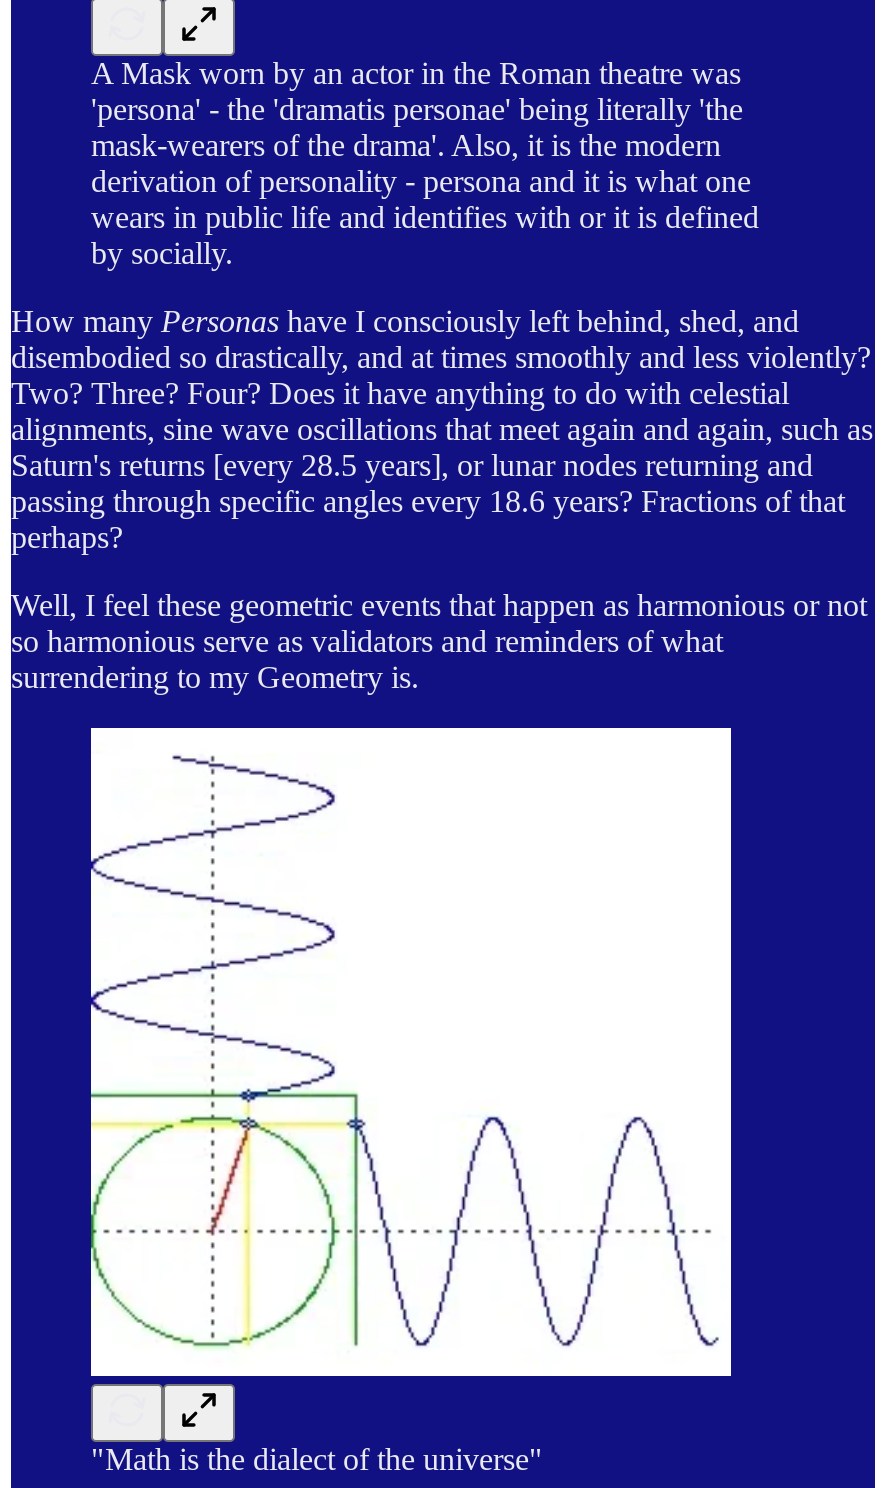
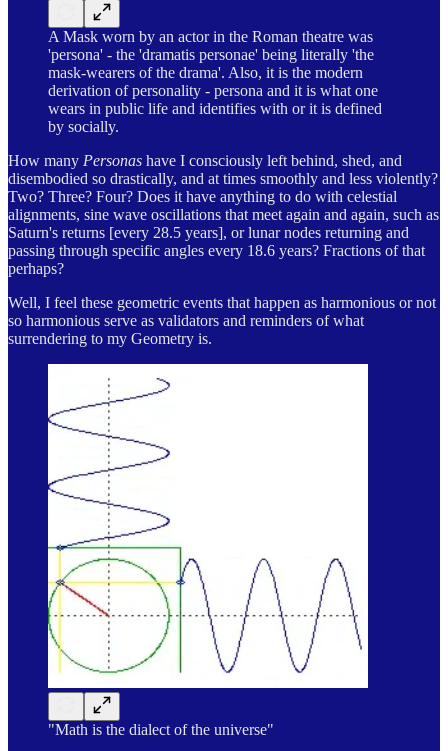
[89,754,719,1348] [image] -> [47,377,363,674] [image]

